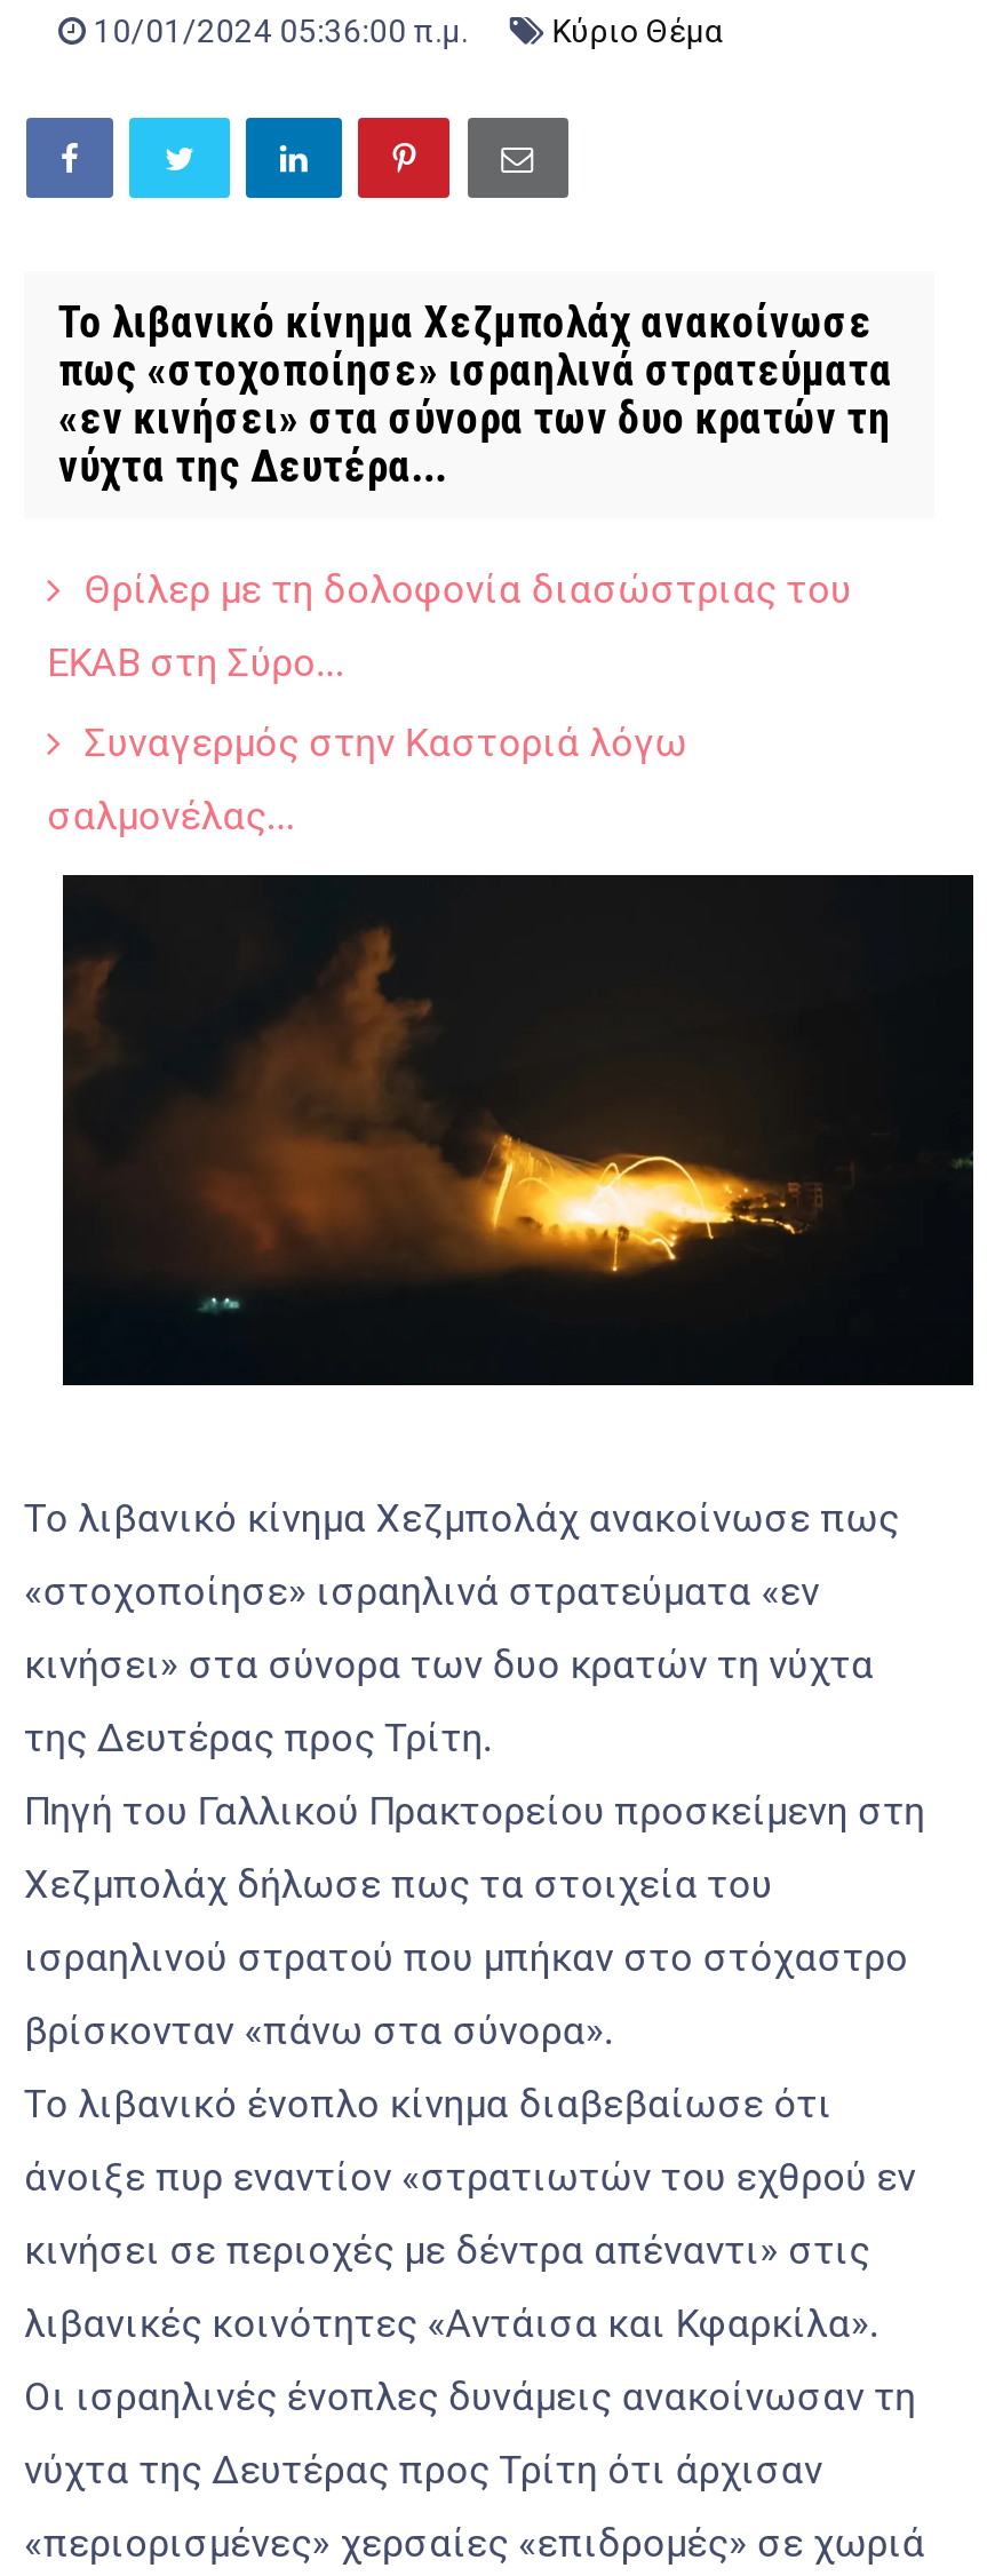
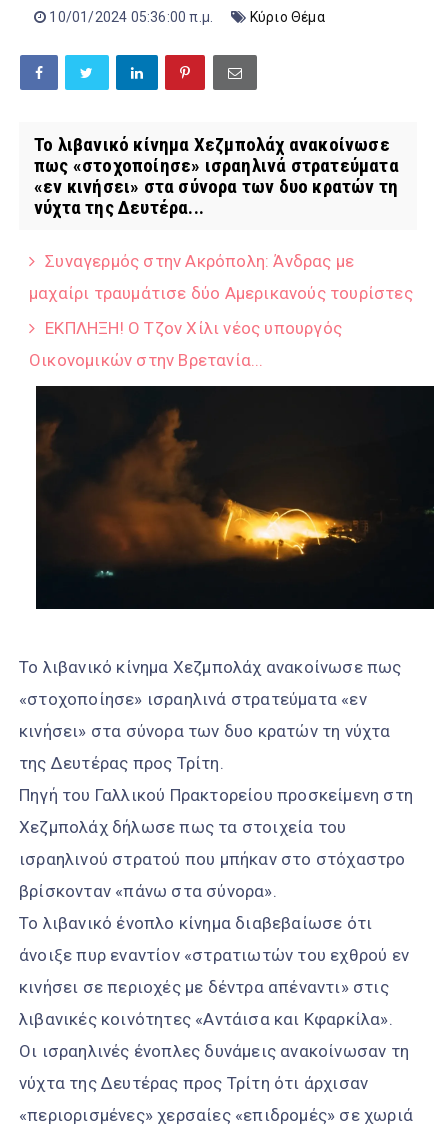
[84,566,852,612] Θρίλερ με τη δολοφονία διασώστριας του -> [45,251,354,271] Συναγερμός στην Ακρόπολη: Άνδρας με
[47,639,345,685] ΕΚΑΒ στη Σύρο... -> [29,283,413,303] μαχαίρι τραυμάτισε δύο Αμερικανούς τουρίστες
[84,719,687,765] Συναγερμός στην Καστοριά λόγω -> [45,318,342,338] ΕΚΠΛΗΞΗ! Ο Τζον Χίλι νέος υπουργός
[47,792,295,838] σαλμονέλας... -> [29,350,264,370] Οικονομικών στην Βρετανία...

